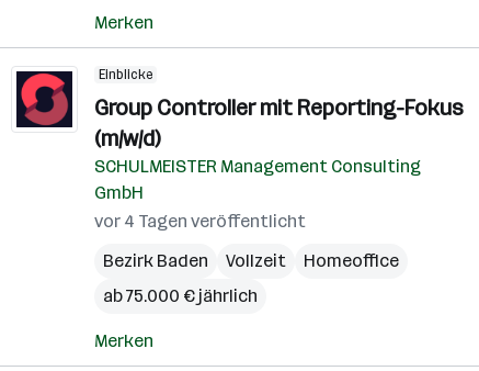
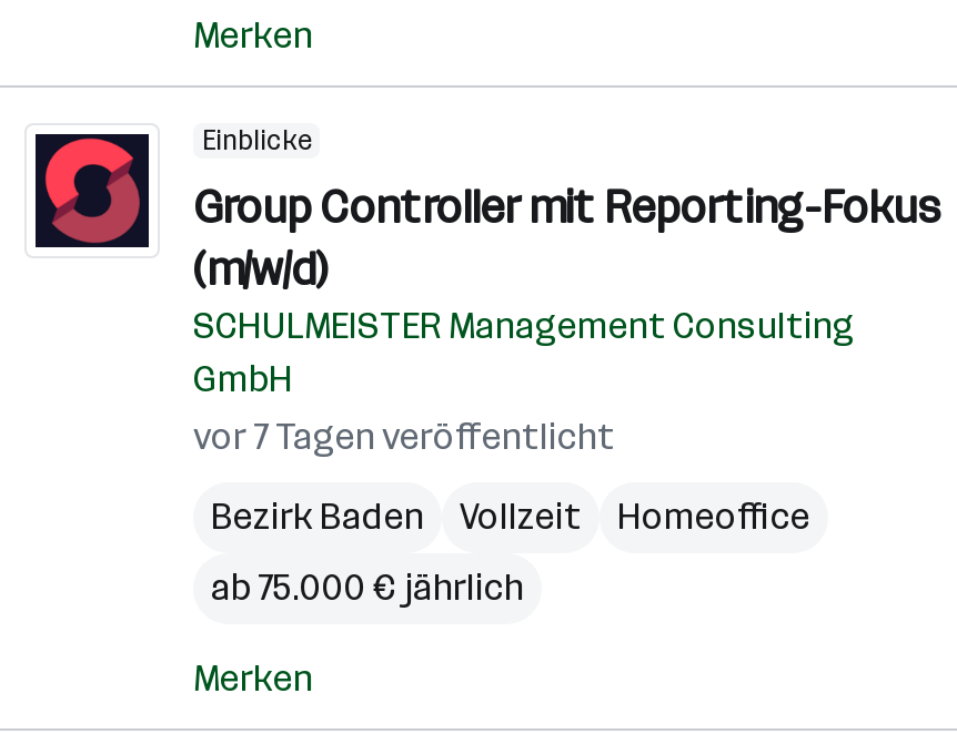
[94,211,306,232] vor 4 Tagen veröffentlicht -> [193,416,615,458] vor 7 Tagen veröffentlicht

